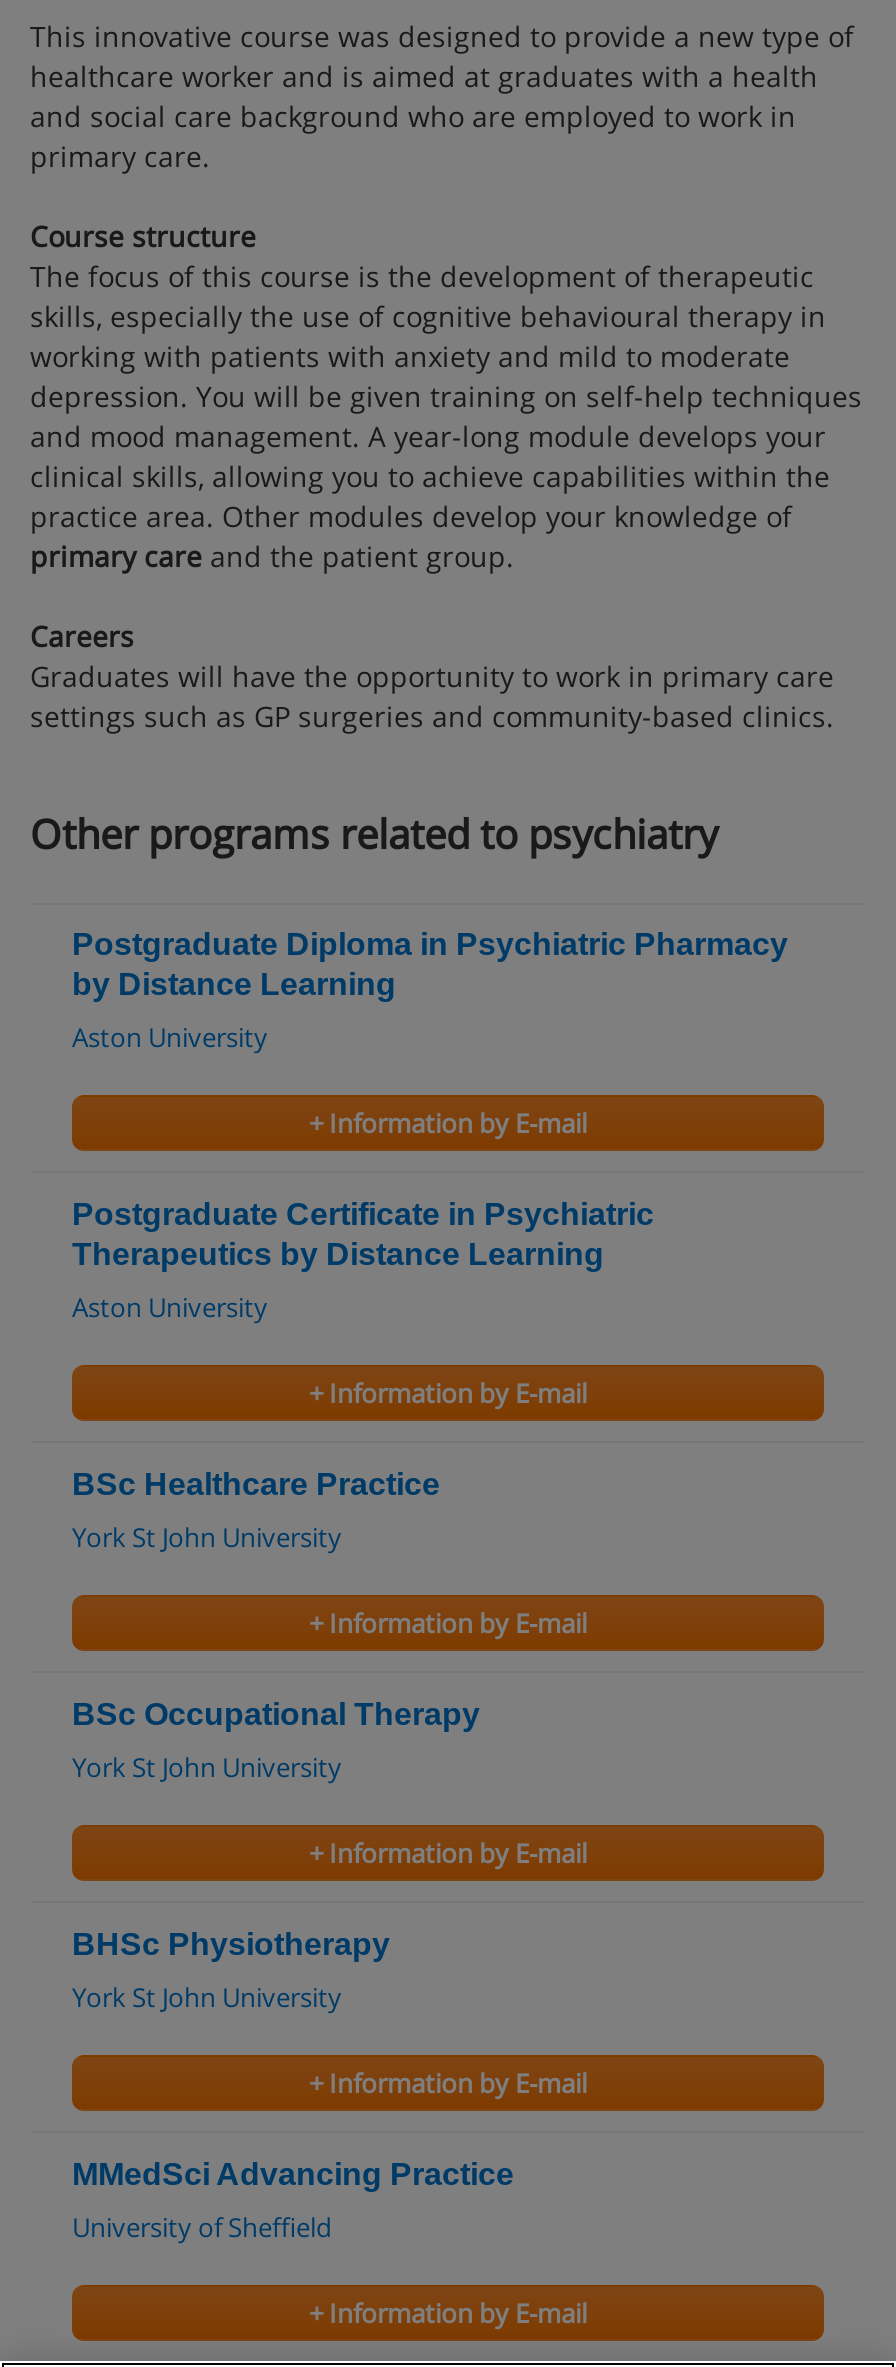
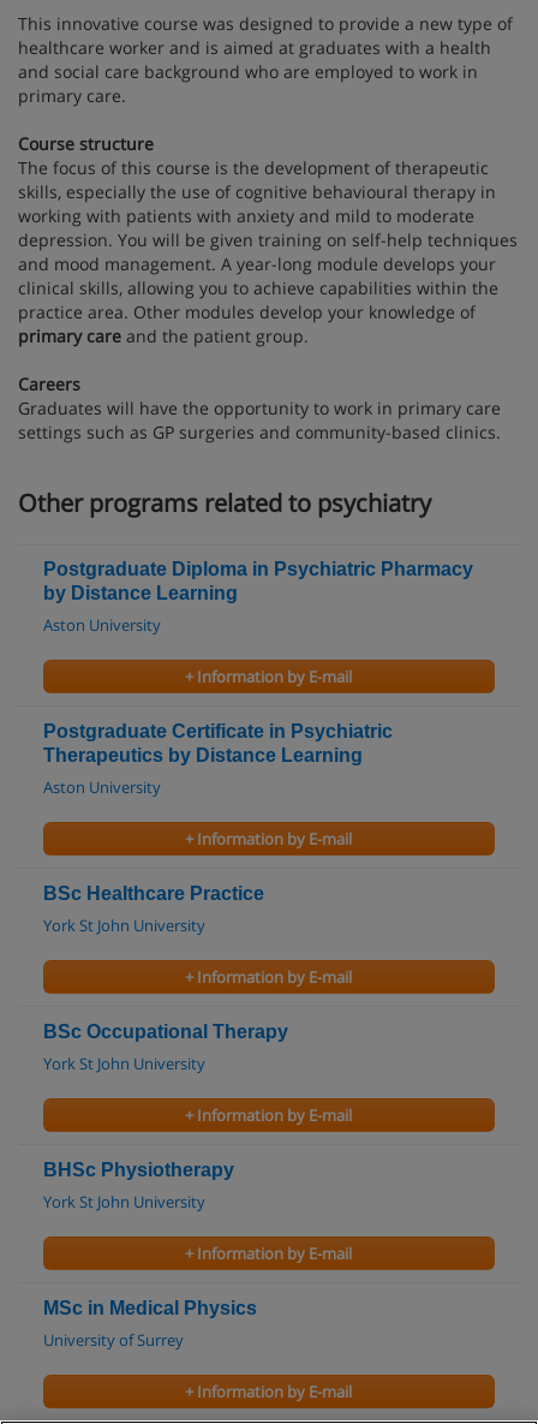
[72,2158,514,2192] MMedSci Advancing Practice -> [43,1298,257,1319] MSc in Medical Physics
[72,2210,332,2246] University of Sheffield -> [43,1330,184,1351] University of Surrey

